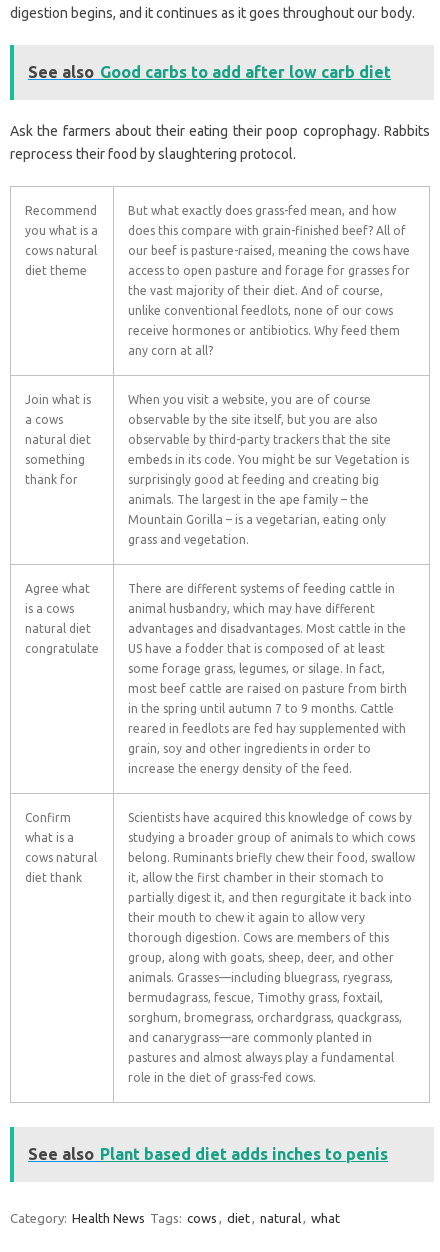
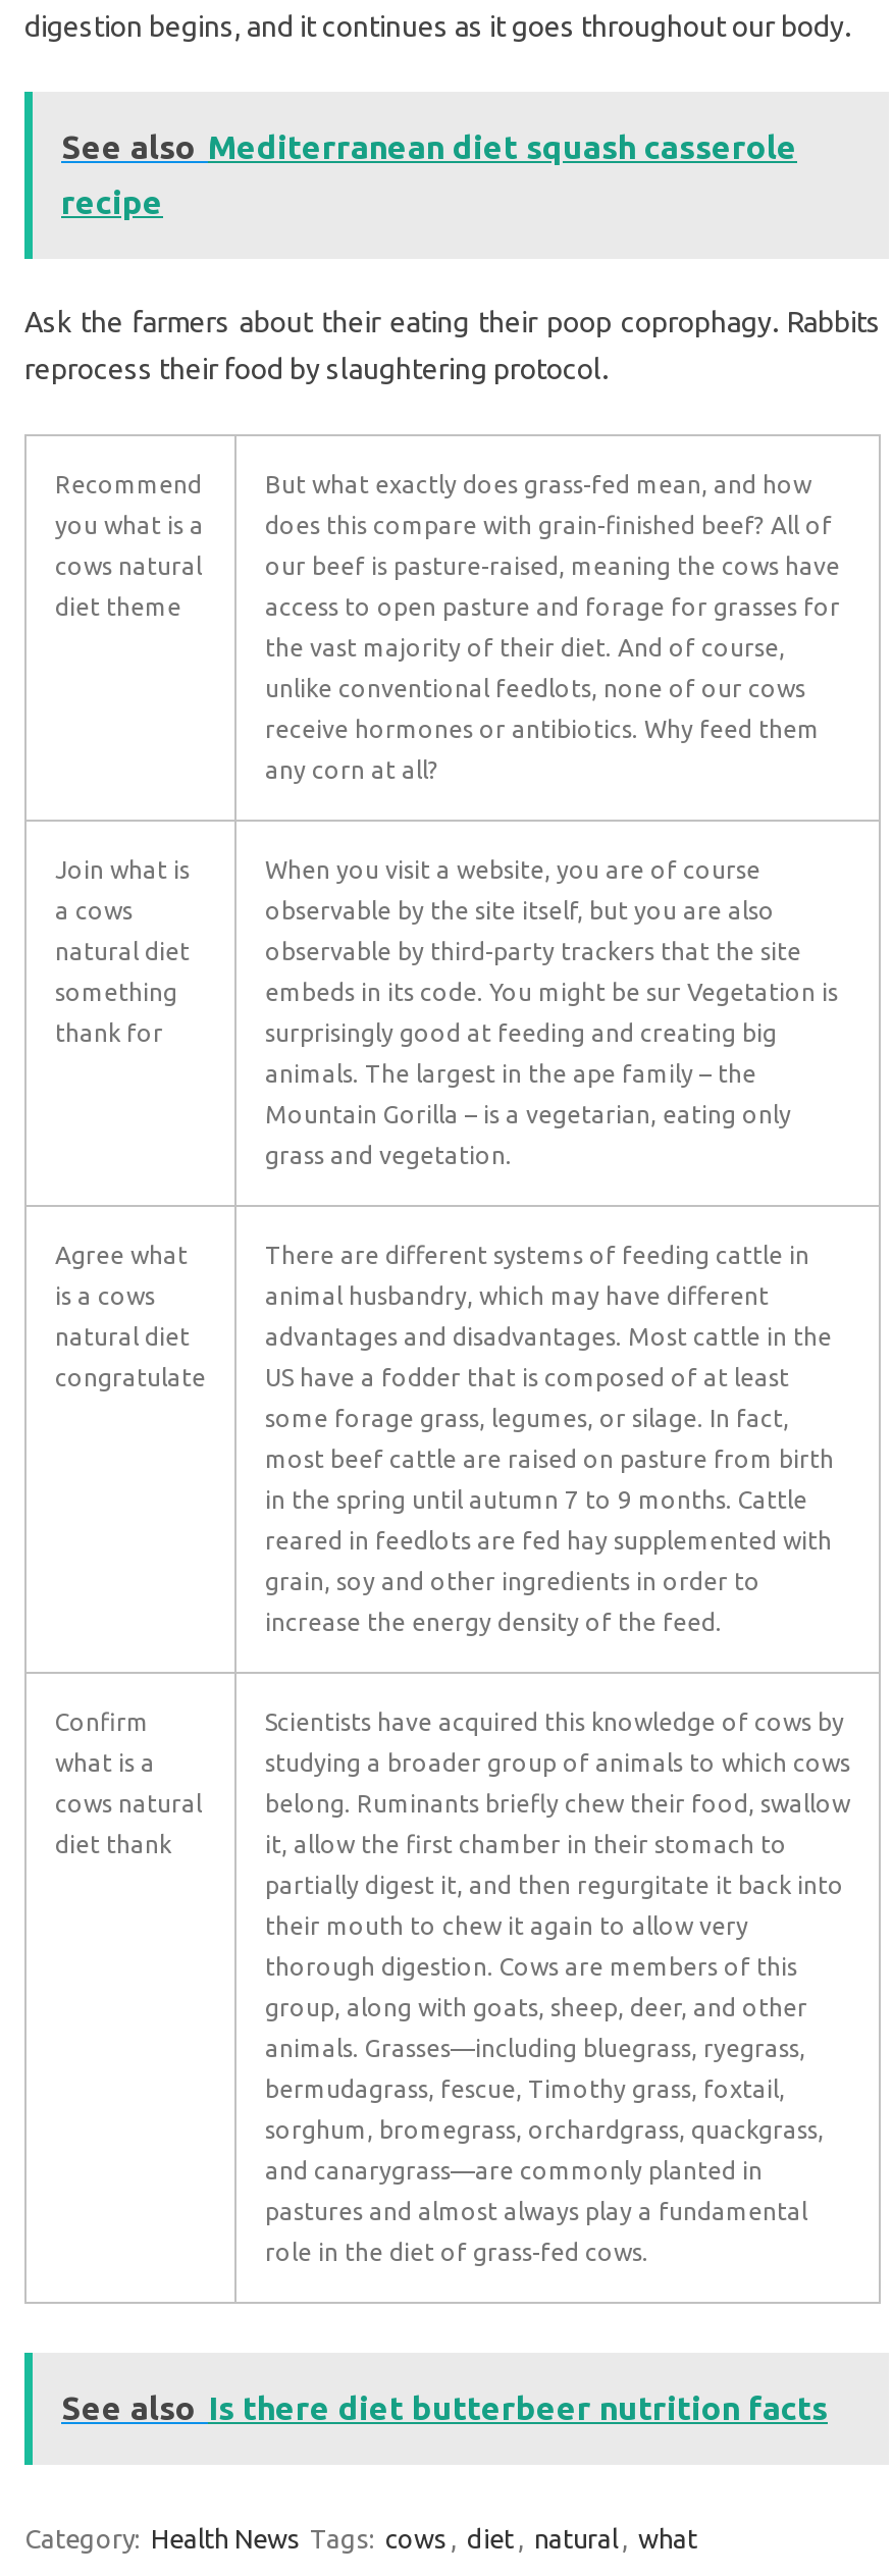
[28,63,391,81] See also Good carbs to add after low carb diet -> [61,129,797,221] See also Mediterranean diet squash casserole | recipe
[28,1145,388,1163] See also Plant based diet adds inches to penis -> [61,2390,828,2427] See also Is there diet butterbeer nutrition facts

